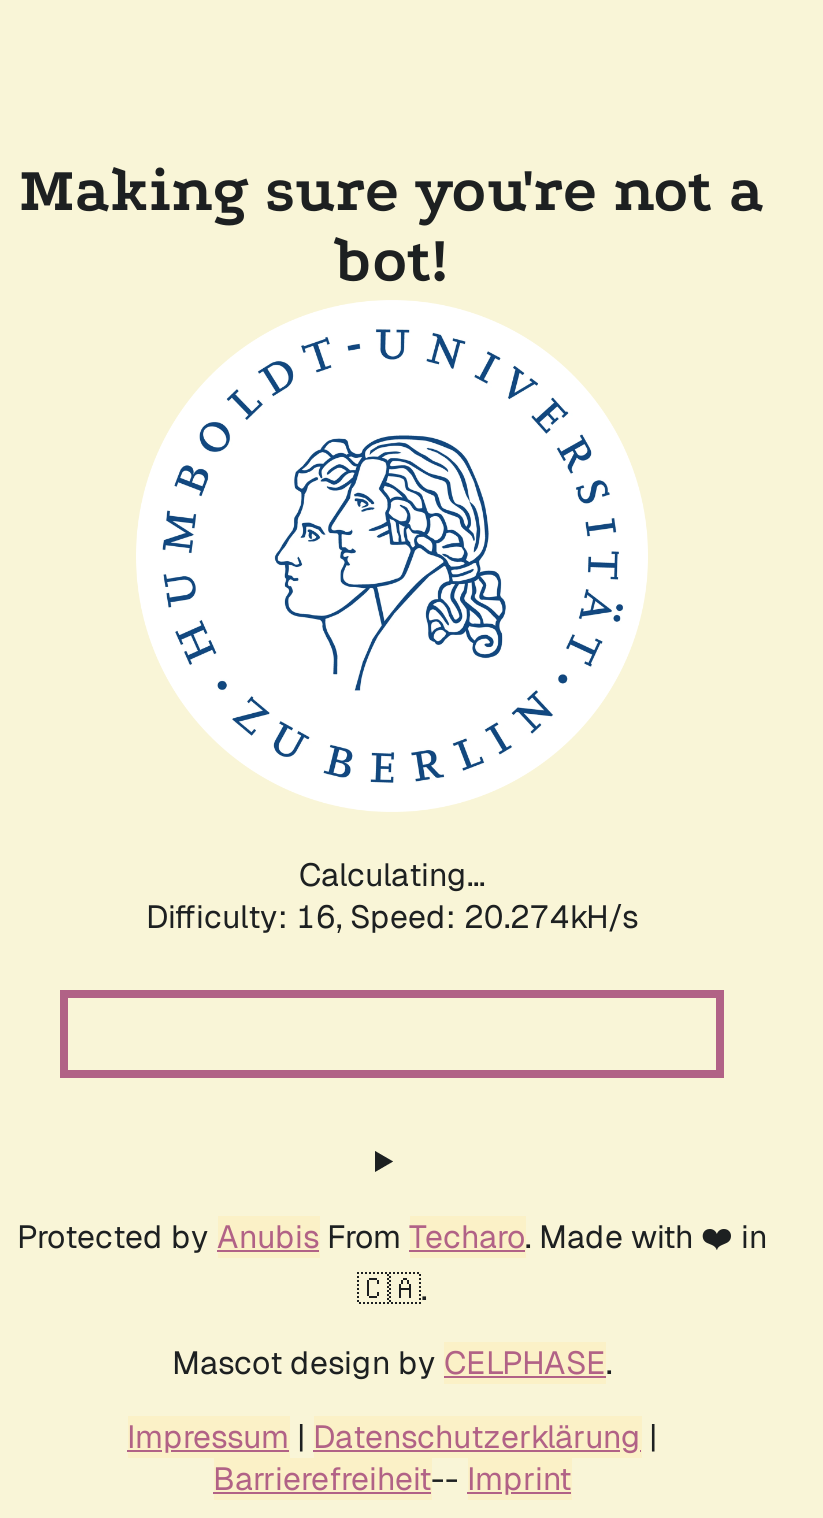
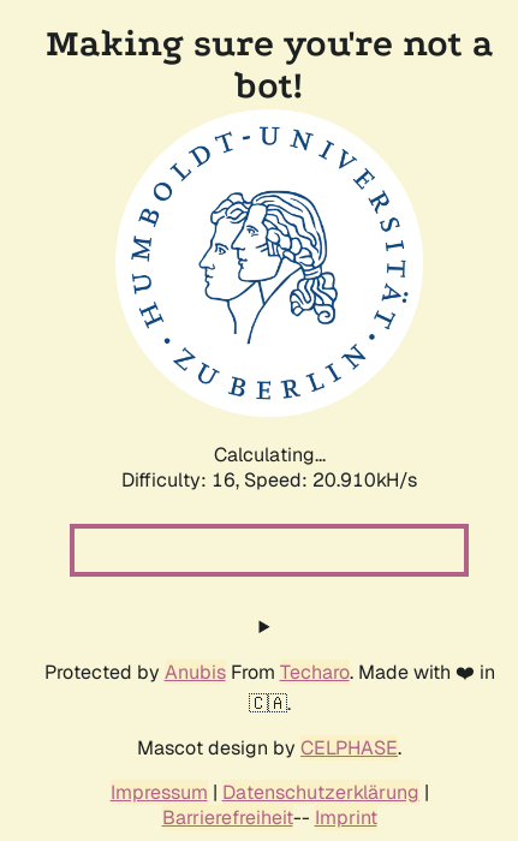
[146,896,638,938] Difficulty: 16, Speed: 20.274kH/s -> [121,467,417,493] Difficulty: 16, Speed: 20.910kH/s

